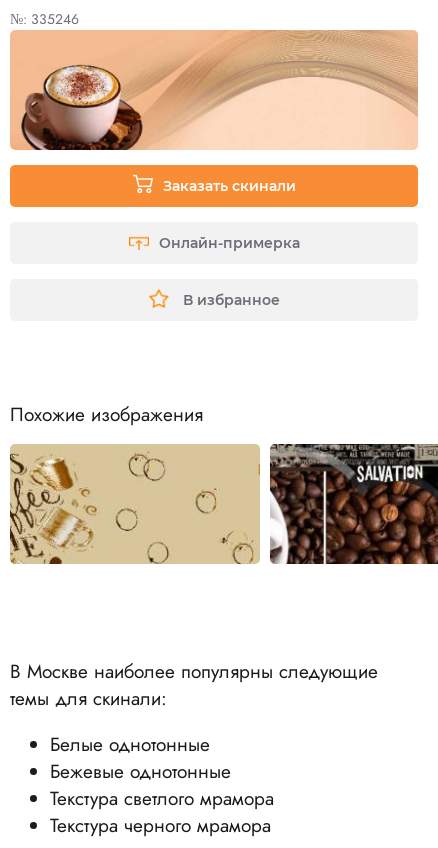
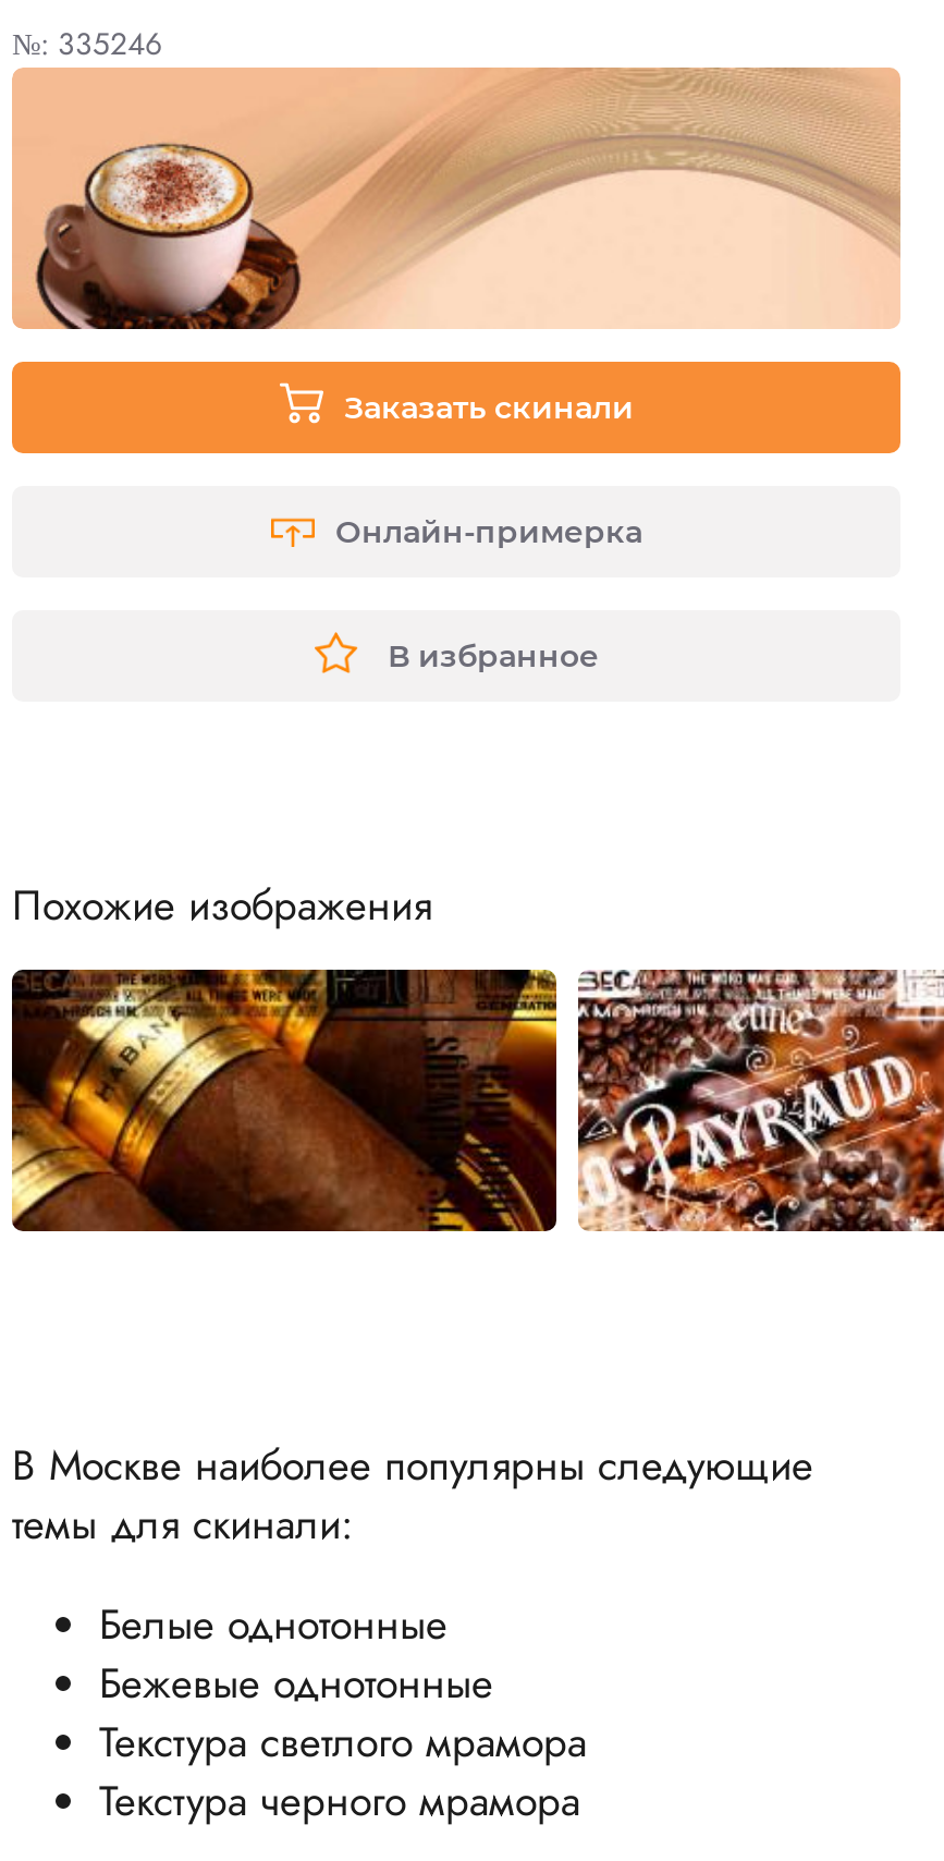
[9,444,260,565] [image] -> [10,968,559,1233] [image]
[269,443,435,565] [image] -> [576,968,937,1233] [image]

